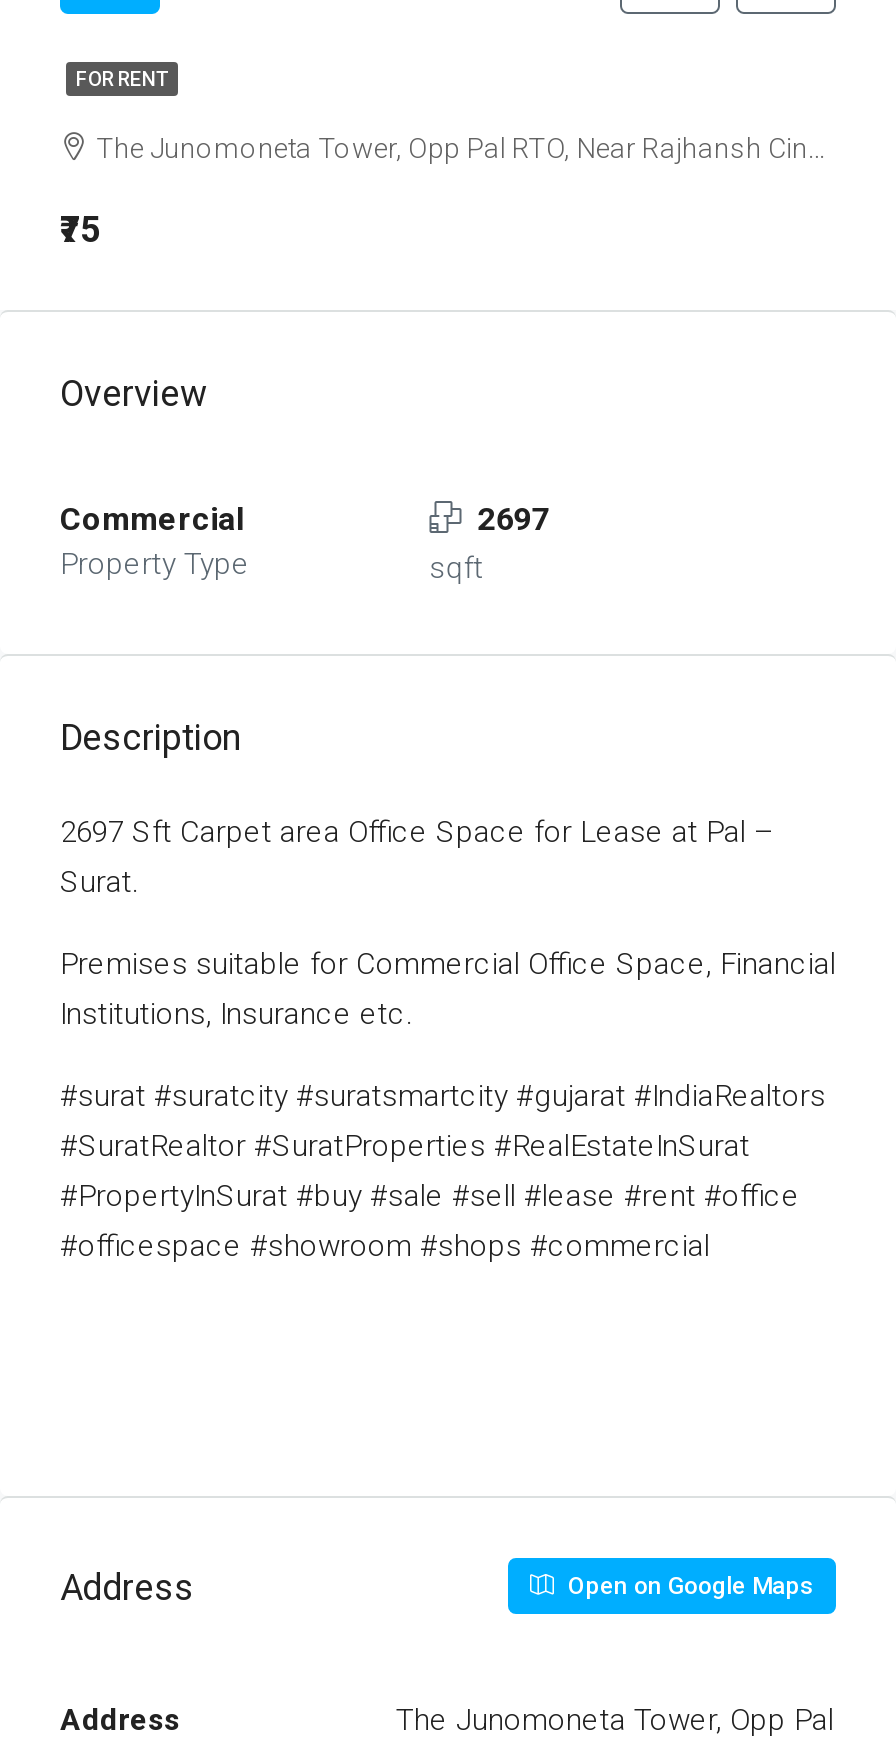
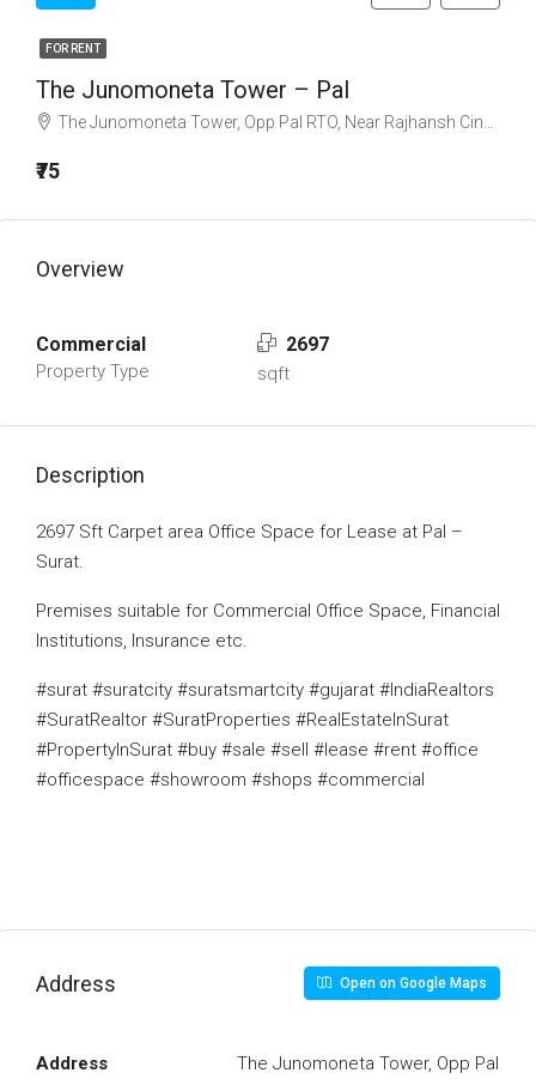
none -> [36,75,349,104] The Junomoneta Tower – Pal

